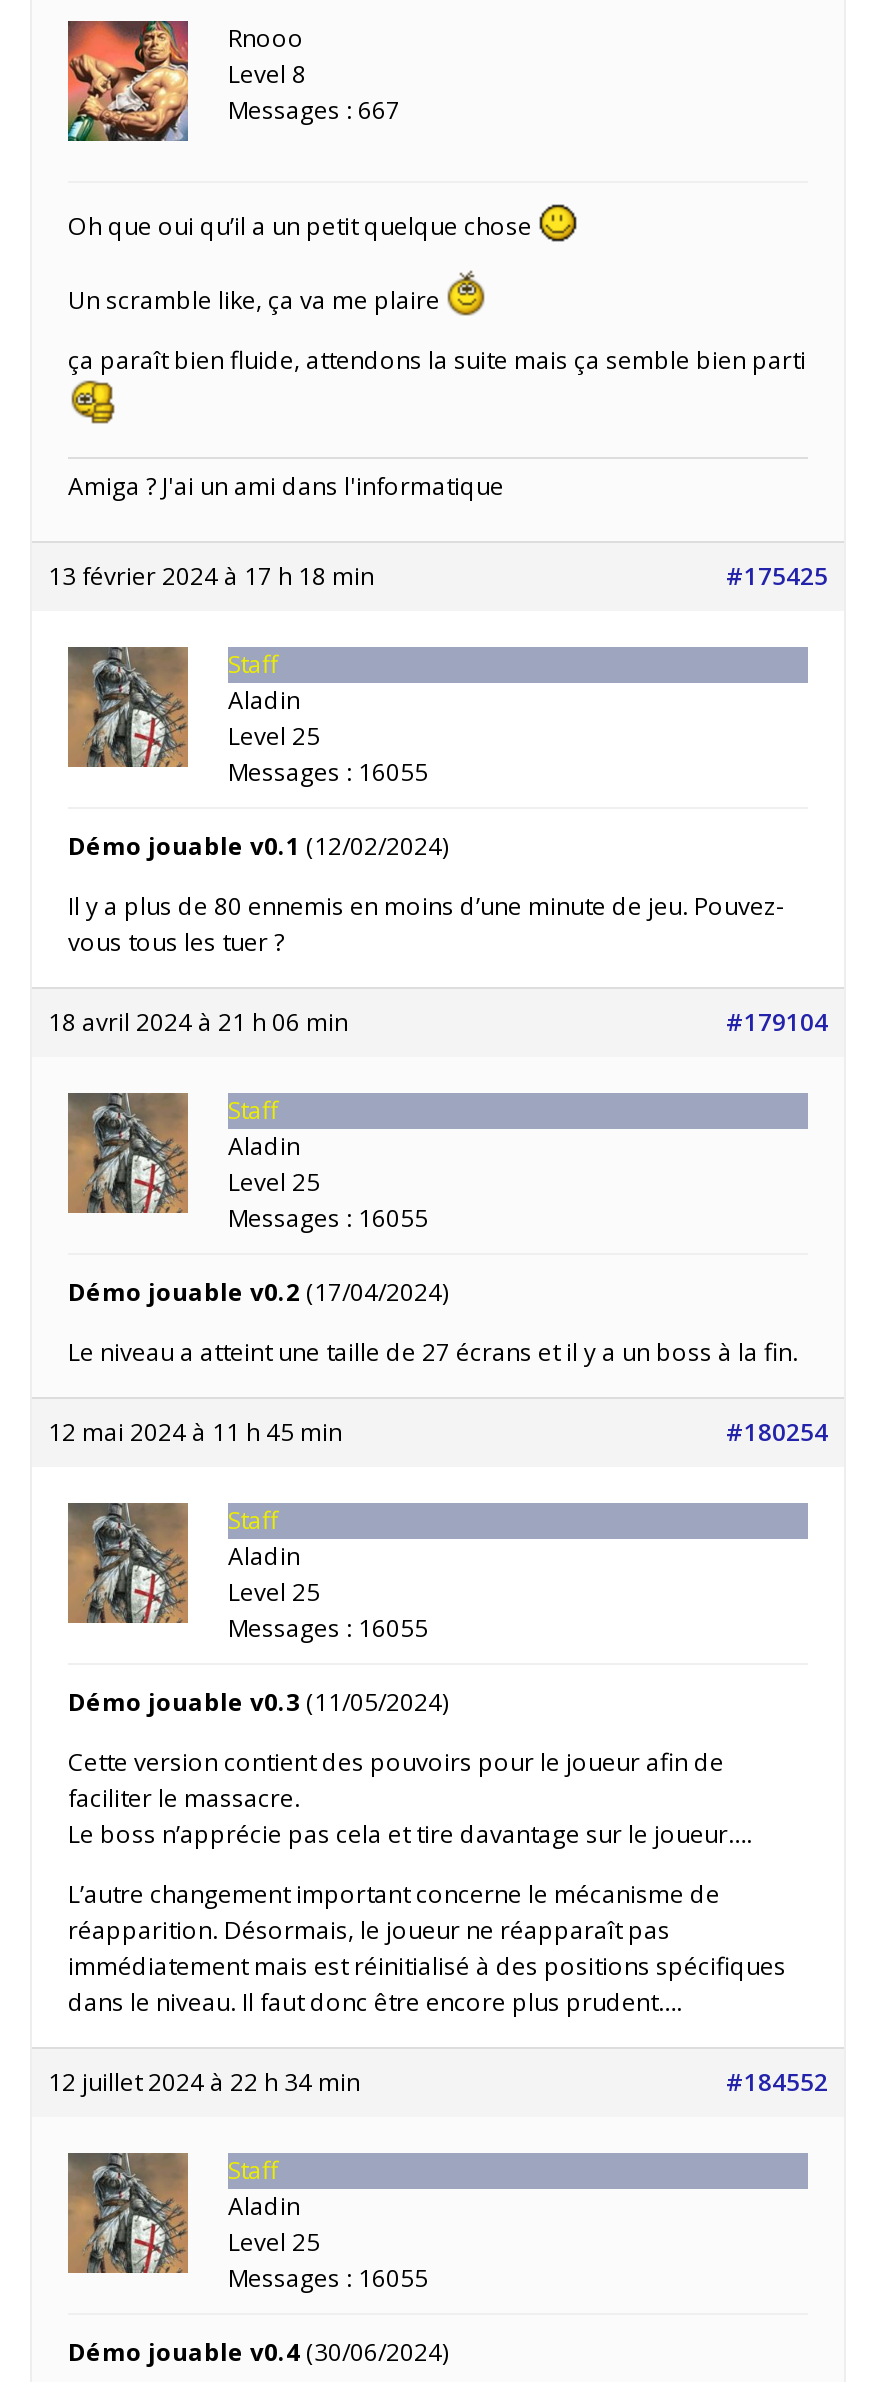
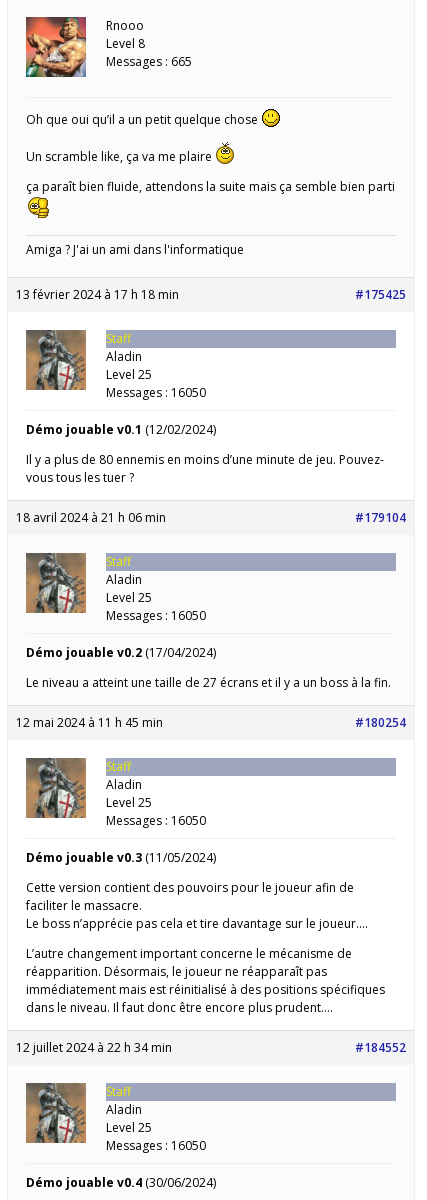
[228,93,400,127] Messages : 667 -> [106,53,192,70] Messages : 665
[228,755,428,789] Messages : 16055 -> [106,384,206,401] Messages : 16050
[228,1201,428,1235] Messages : 16055 -> [106,607,206,624] Messages : 16050
[228,1611,428,1645] Messages : 16055 -> [106,812,206,829] Messages : 16050
[228,2261,428,2295] Messages : 16055 -> [106,1137,206,1154] Messages : 16050

